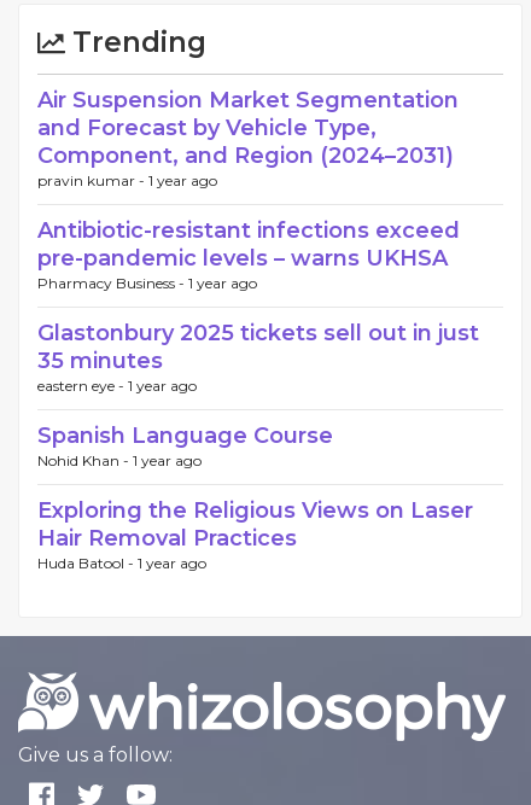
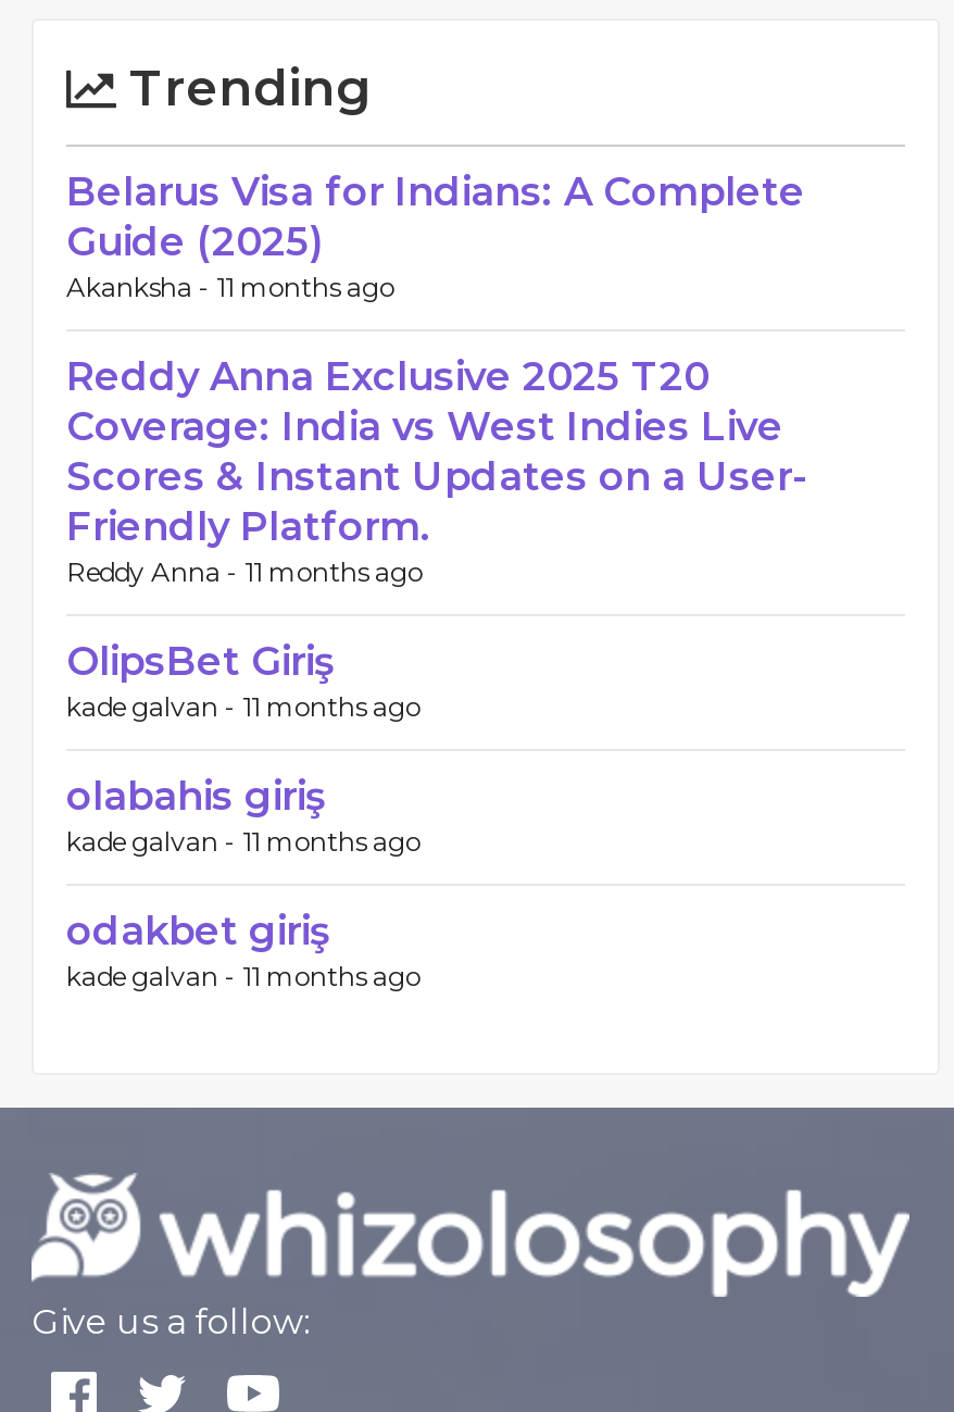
[37,87,459,190] Air Suspension Market Segmentation | and Forecast by Vehicle Type, | Component, and Region (2024–2031) | pravin kumar - 1 year ago -> [66,169,805,304] Belarus Visa for Indians: A Complete | Guide (2025) | Akanksha - 11 months ago
[37,217,460,292] Antibiotic-resistant infections exceed | pre-pandemic levels – warns UKHSA | Pharmacy Business - 1 year ago -> [66,354,807,588] Reddy Anna Exclusive 2025 T20 | Coverage: India vs West Indies Live | Scores & Instant Updates on a User- | Friendly Platform. | Reddy Anna - 11 months ago
[37,320,479,395] Glastonbury 2025 tickets sell out in just | 35 minutes | eastern eye - 1 year ago -> [66,638,420,723] OlipsBet Giriş | kade galvan - 11 months ago
[37,423,333,470] Spanish Language Course | Nohid Khan - 1 year ago -> [66,773,420,858] olabahis giriş | kade galvan - 11 months ago
[37,497,473,572] Exploring the Religious Views on Laser | Hair Removal Practices | Huda Batool - 1 year ago -> [66,908,420,993] odakbet giriş | kade galvan - 11 months ago

